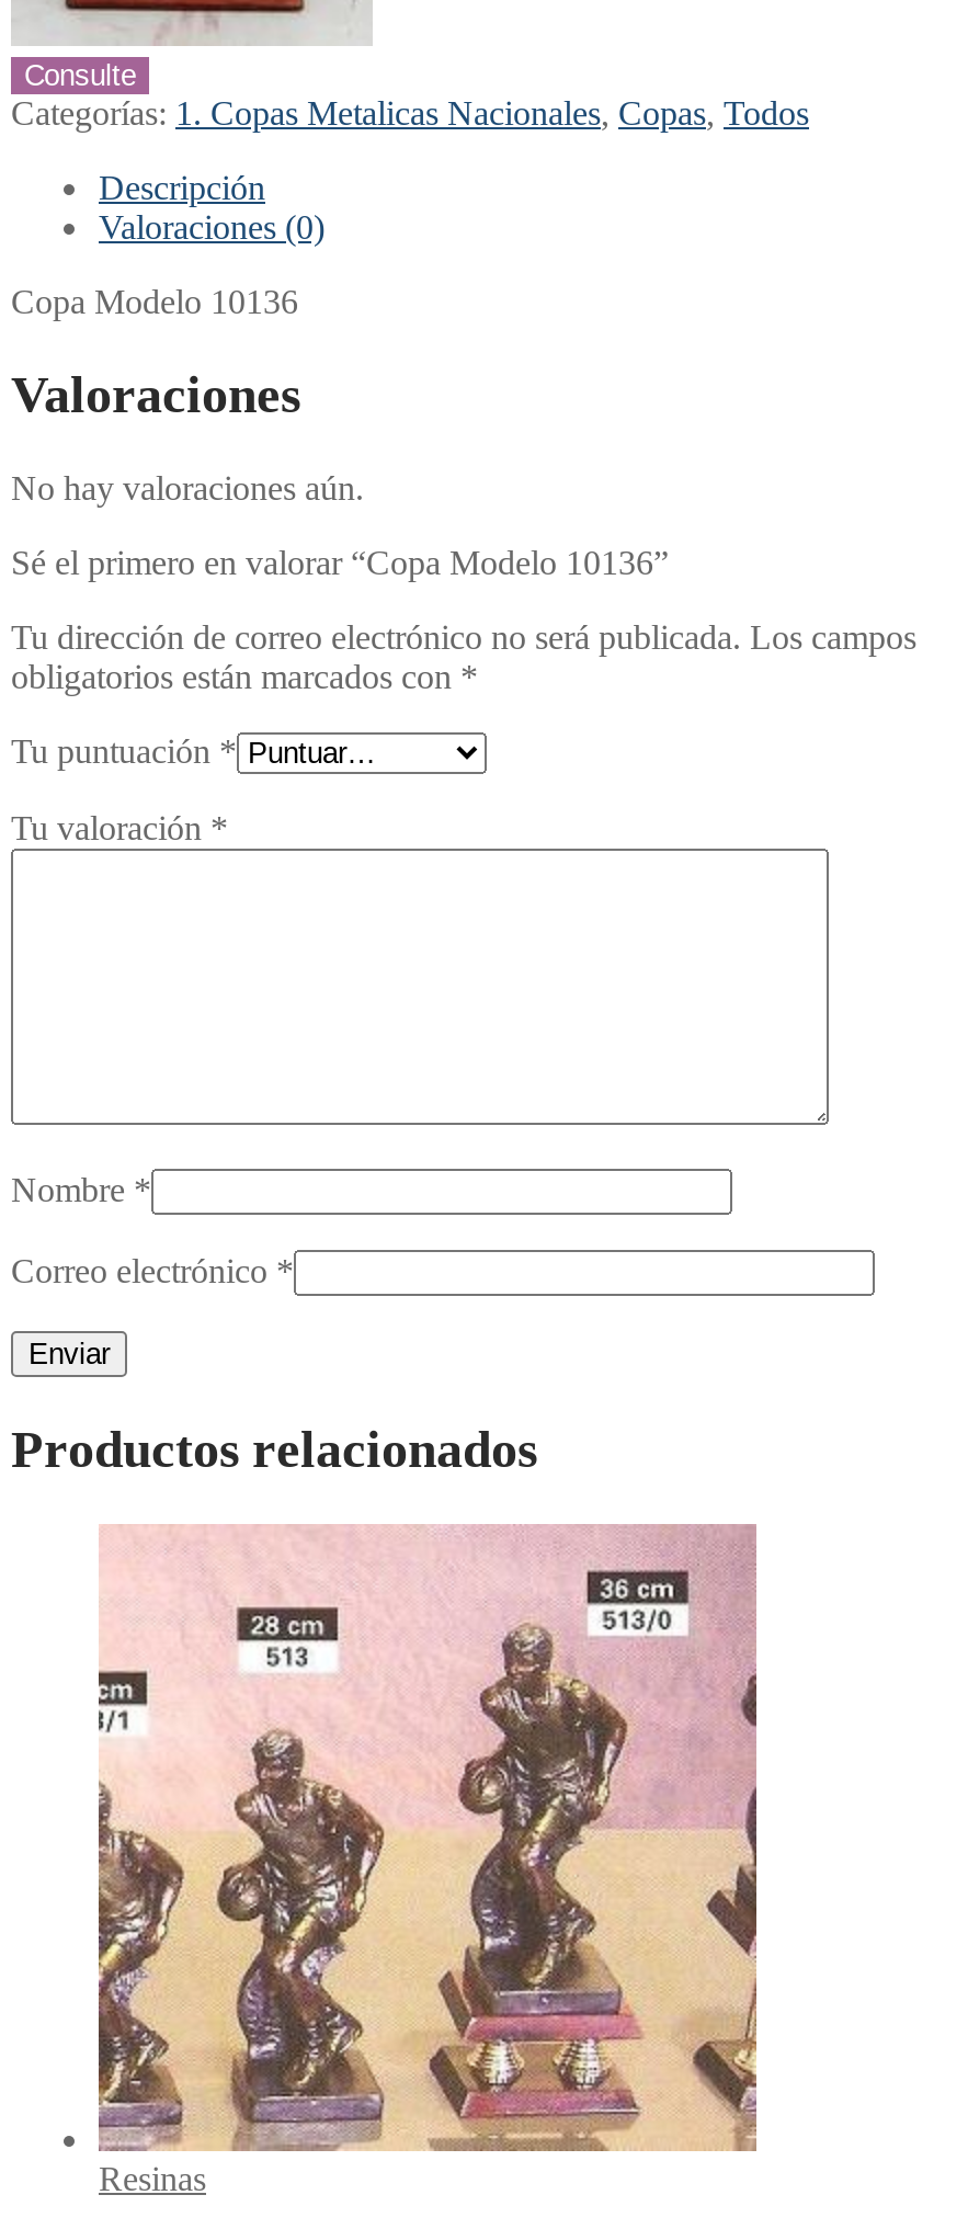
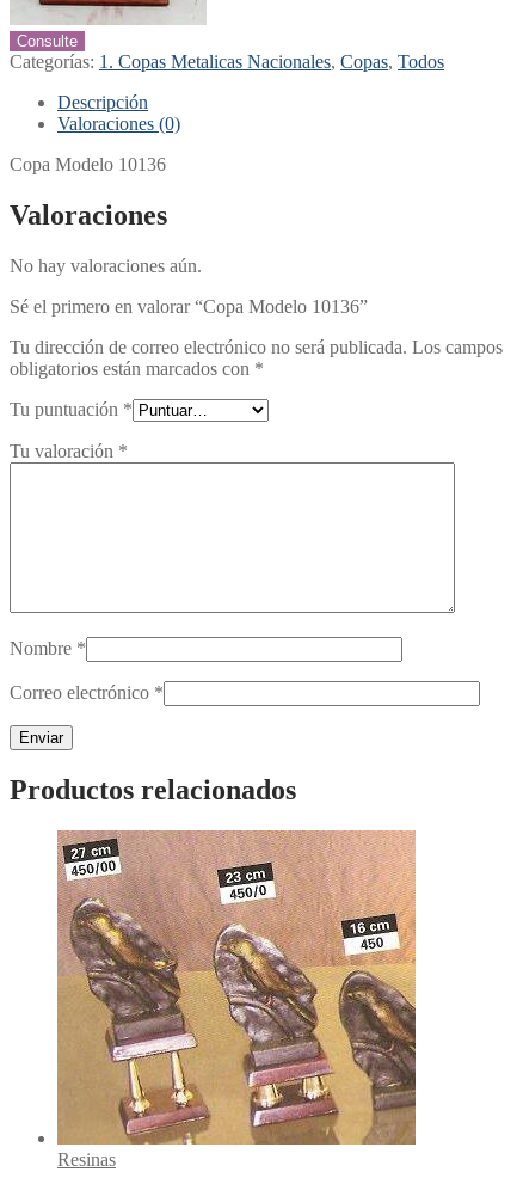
[96,1524,759,2151] [image] -> [56,830,417,1145] [image]

